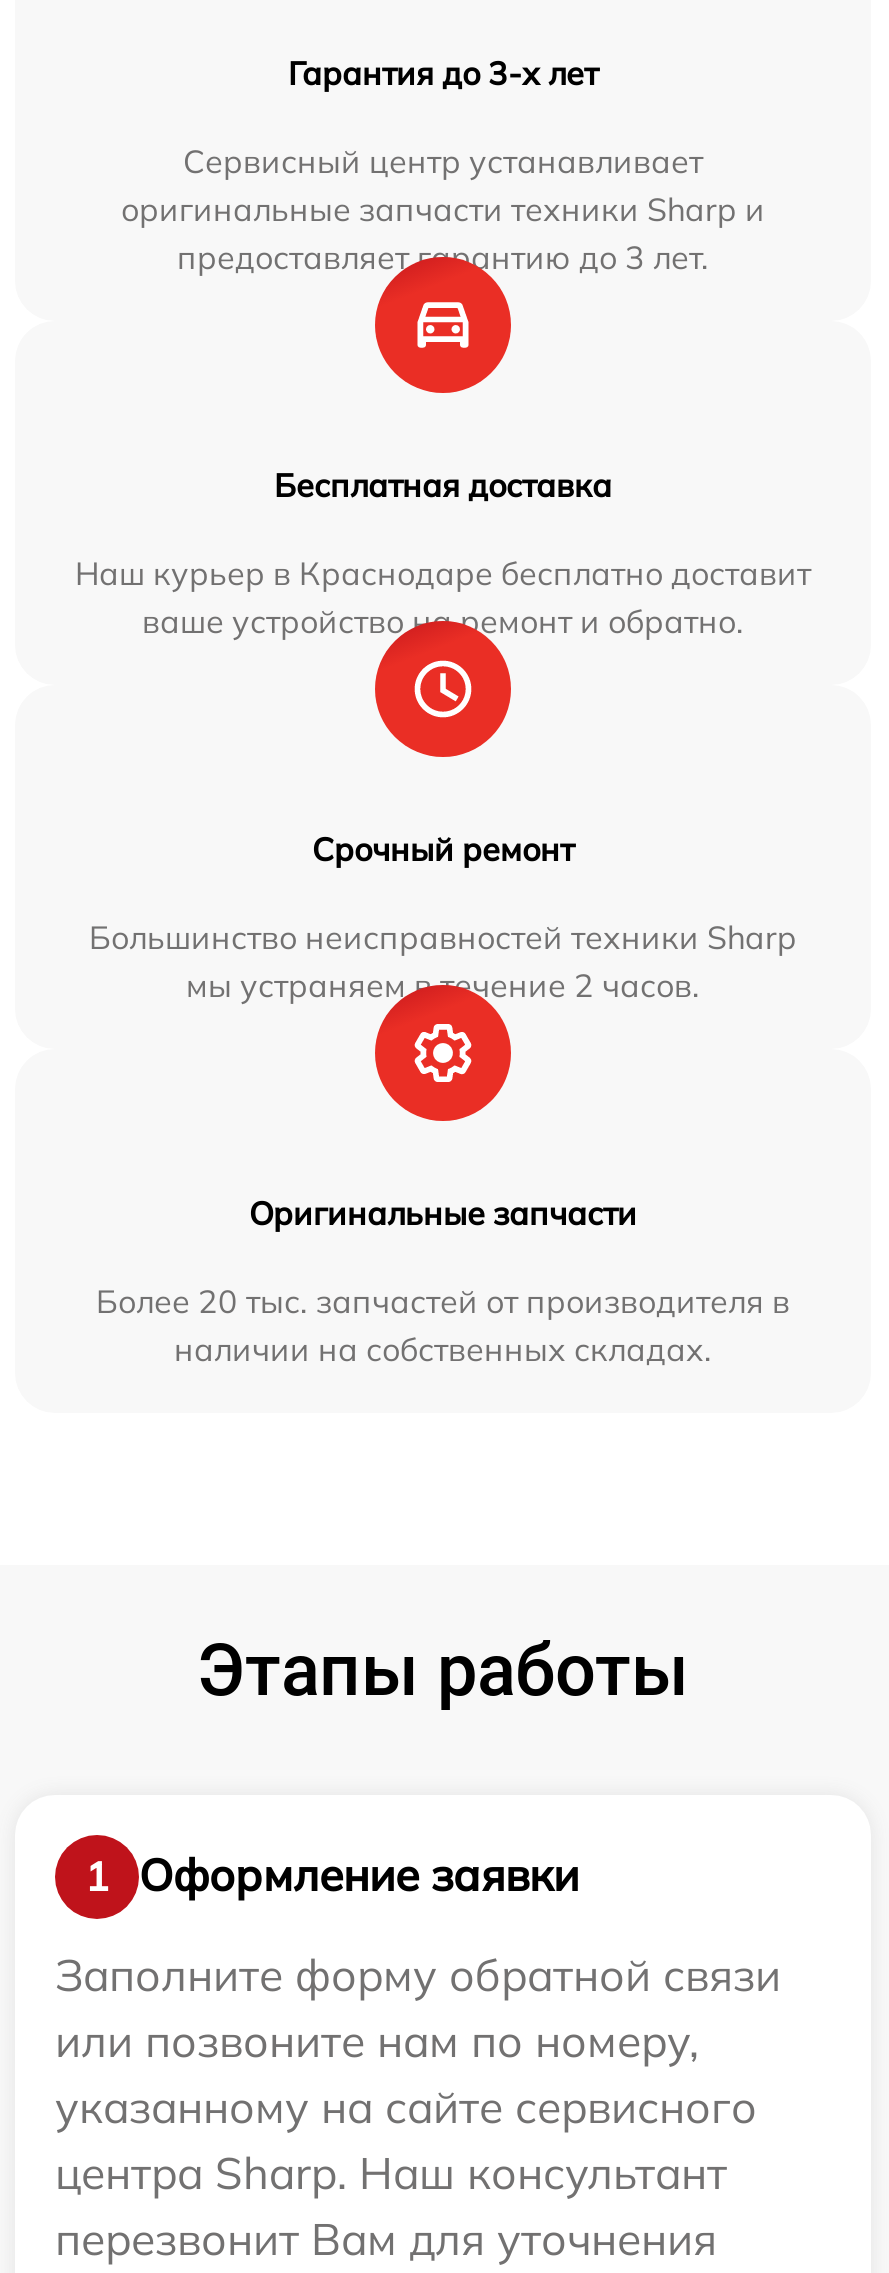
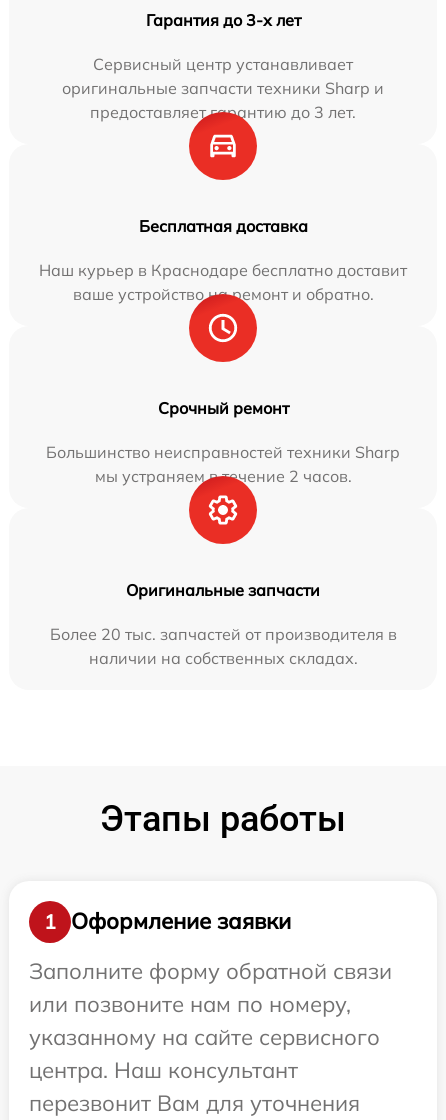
[55,2144,727,2200] центра Sharp. Наш консультант -> [29,1056,298,1084] центра. Наш консультант

